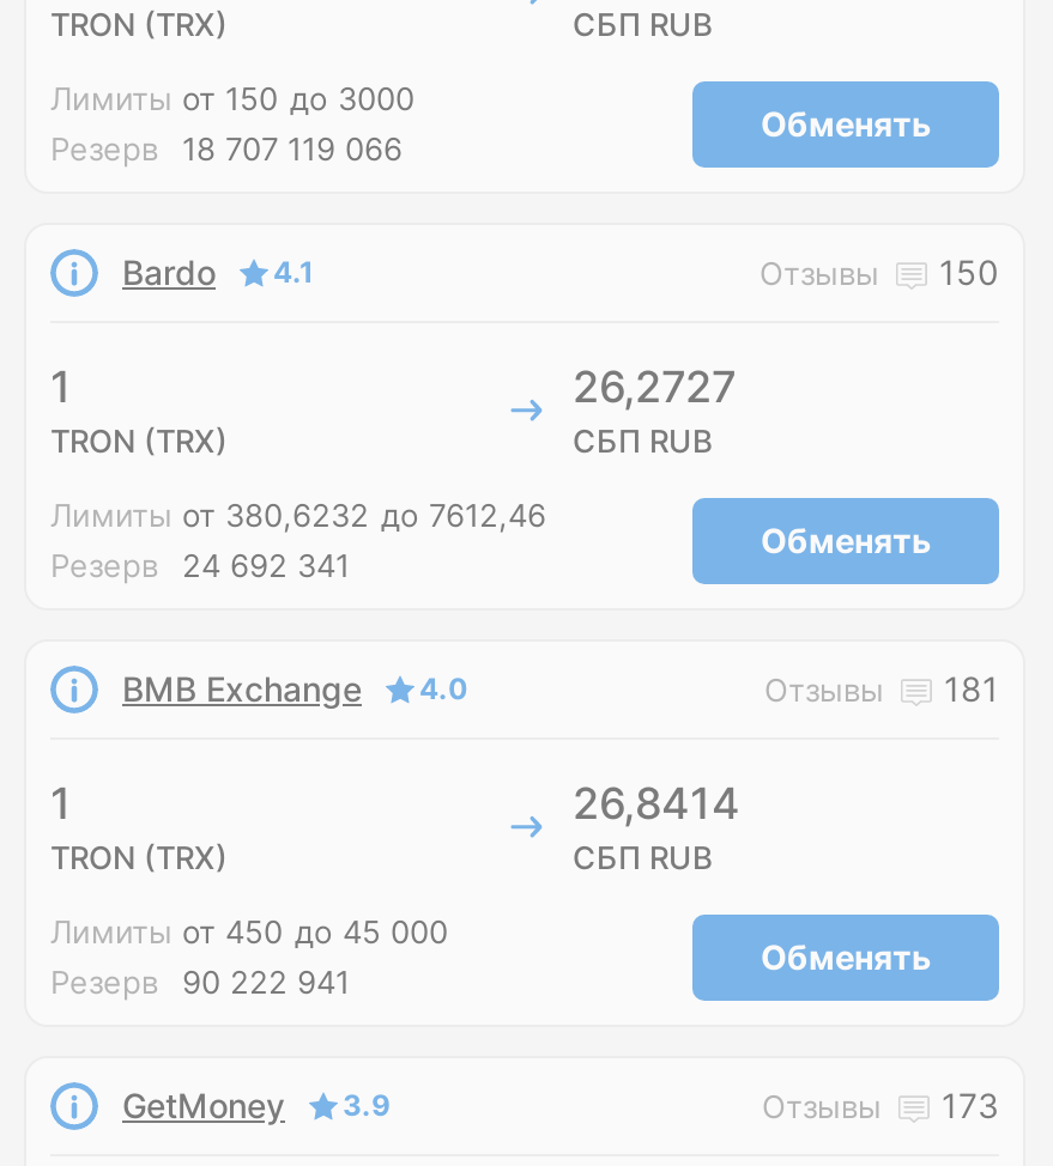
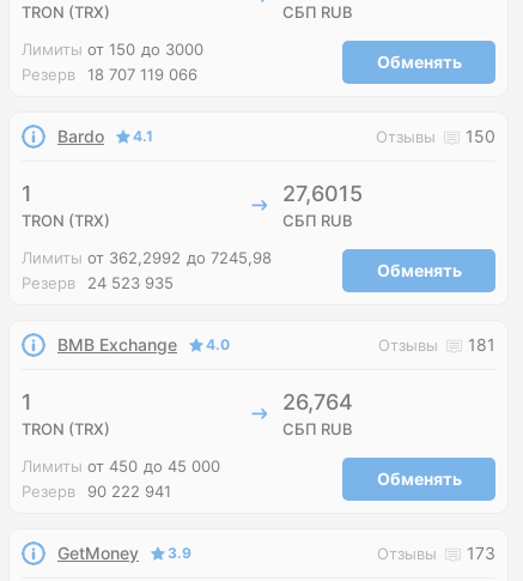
[573,362,736,413] 26,2727 -> [282,181,363,207] 27,6015
[50,497,546,535] Лимиты от 380,6232 до 7612,46 -> [22,248,272,268] Лимиты от 362,2992 до 7245,98
[50,547,350,585] Резерв 24 692 341 -> [22,274,174,293] Резерв 24 523 935
[573,779,740,829] 26,8414 -> [282,390,353,415] 26,764

